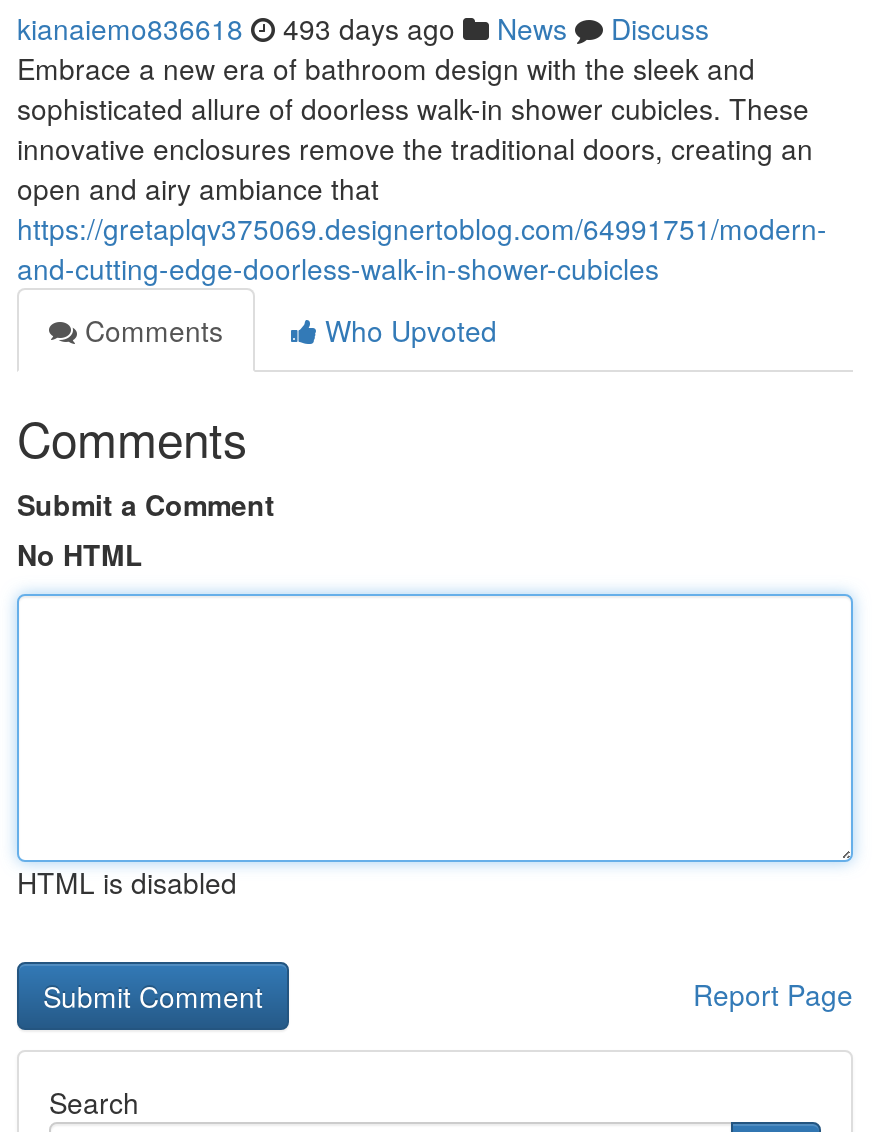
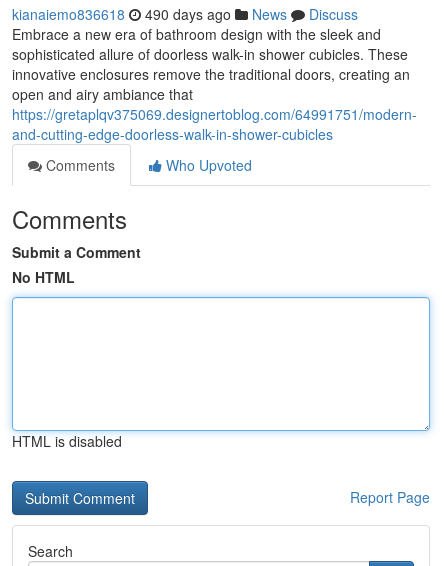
[17,8,709,48] kianaiemo836618 493 days ago News Discuss -> [12,4,358,24] kianaiemo836618 490 days ago News Discuss

